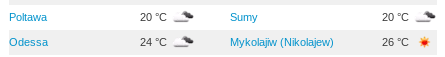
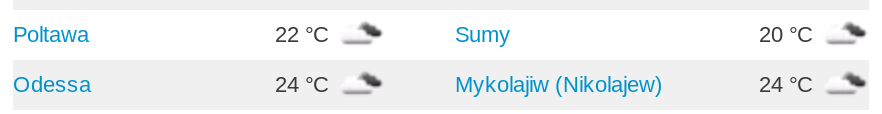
[140,10,170,22] 20 °C -> [275,21,335,45] 22 °C
[382,35,412,47] 26 °C -> [759,71,819,95] 24 °C

